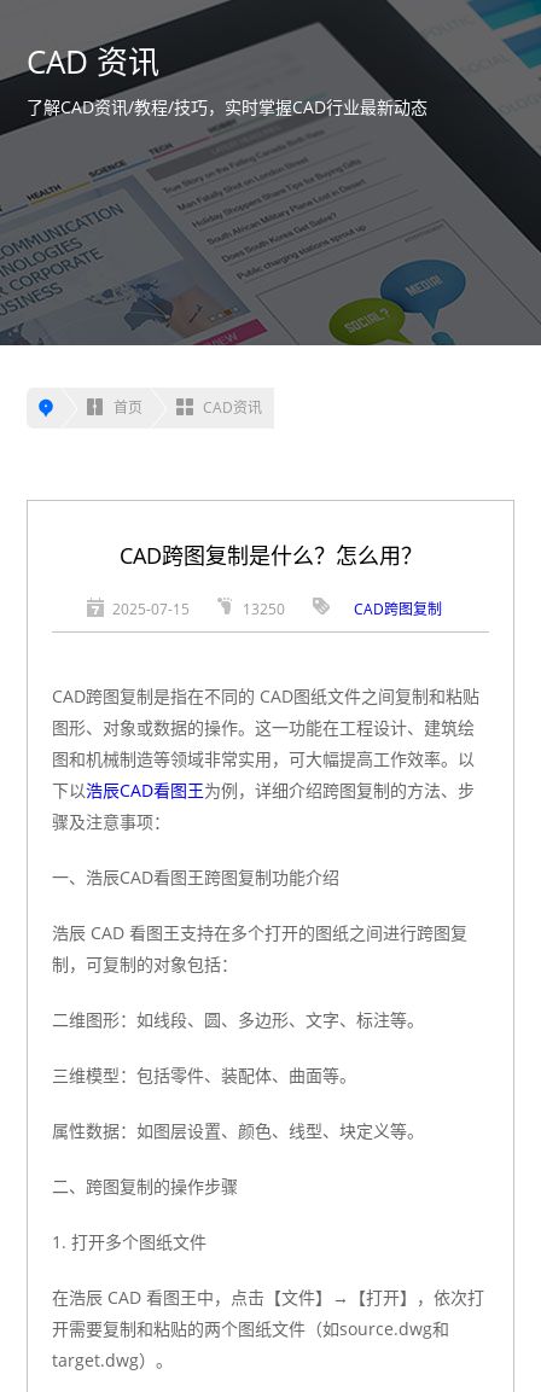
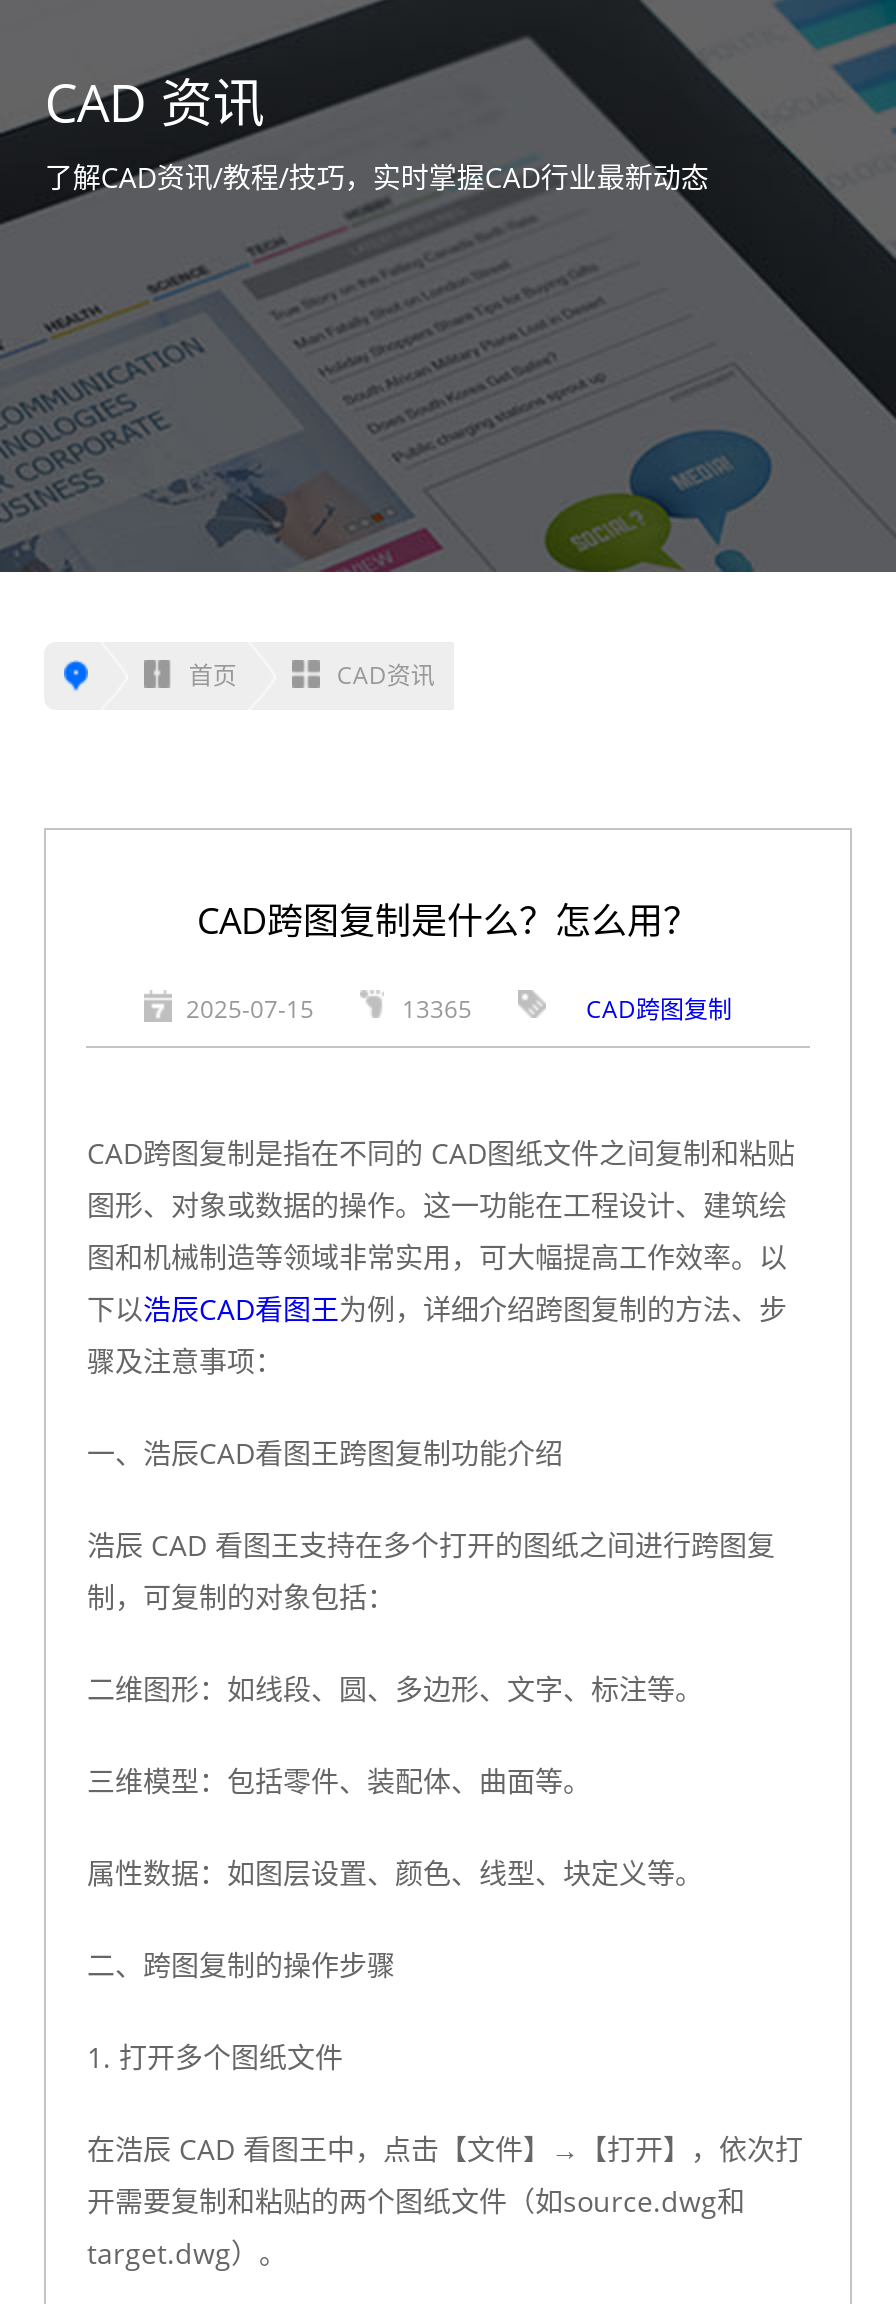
[243,599,285,619] 13250 -> [402,992,472,1026] 13365

